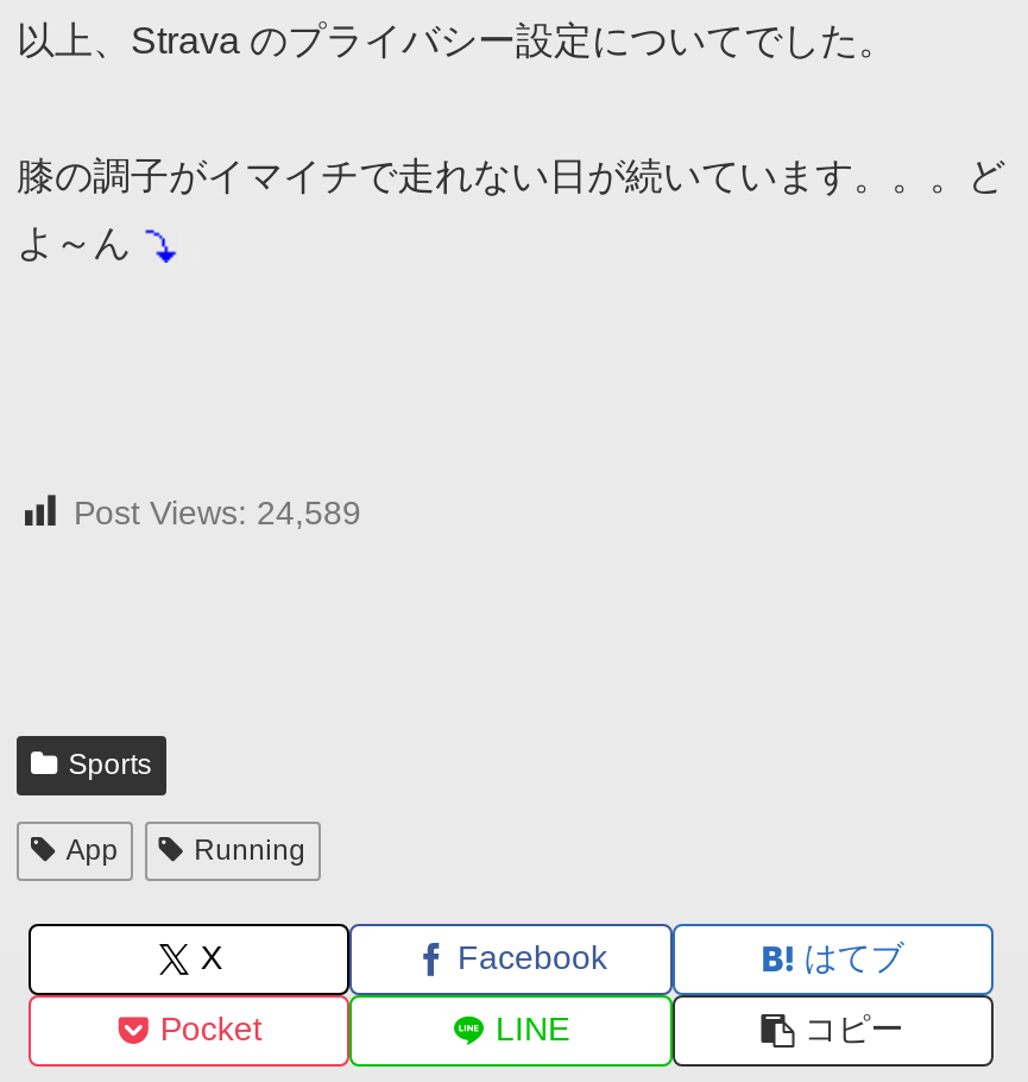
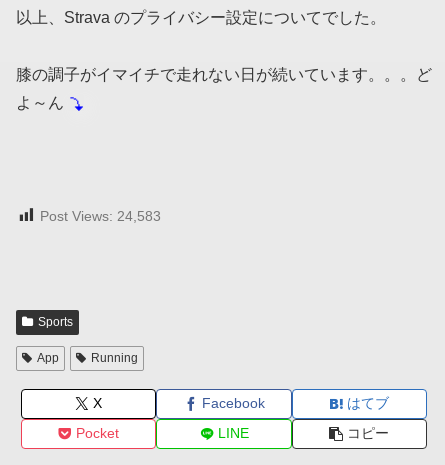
[74,494,361,532] Post Views: 24,589 -> [40,208,161,224] Post Views: 24,583

